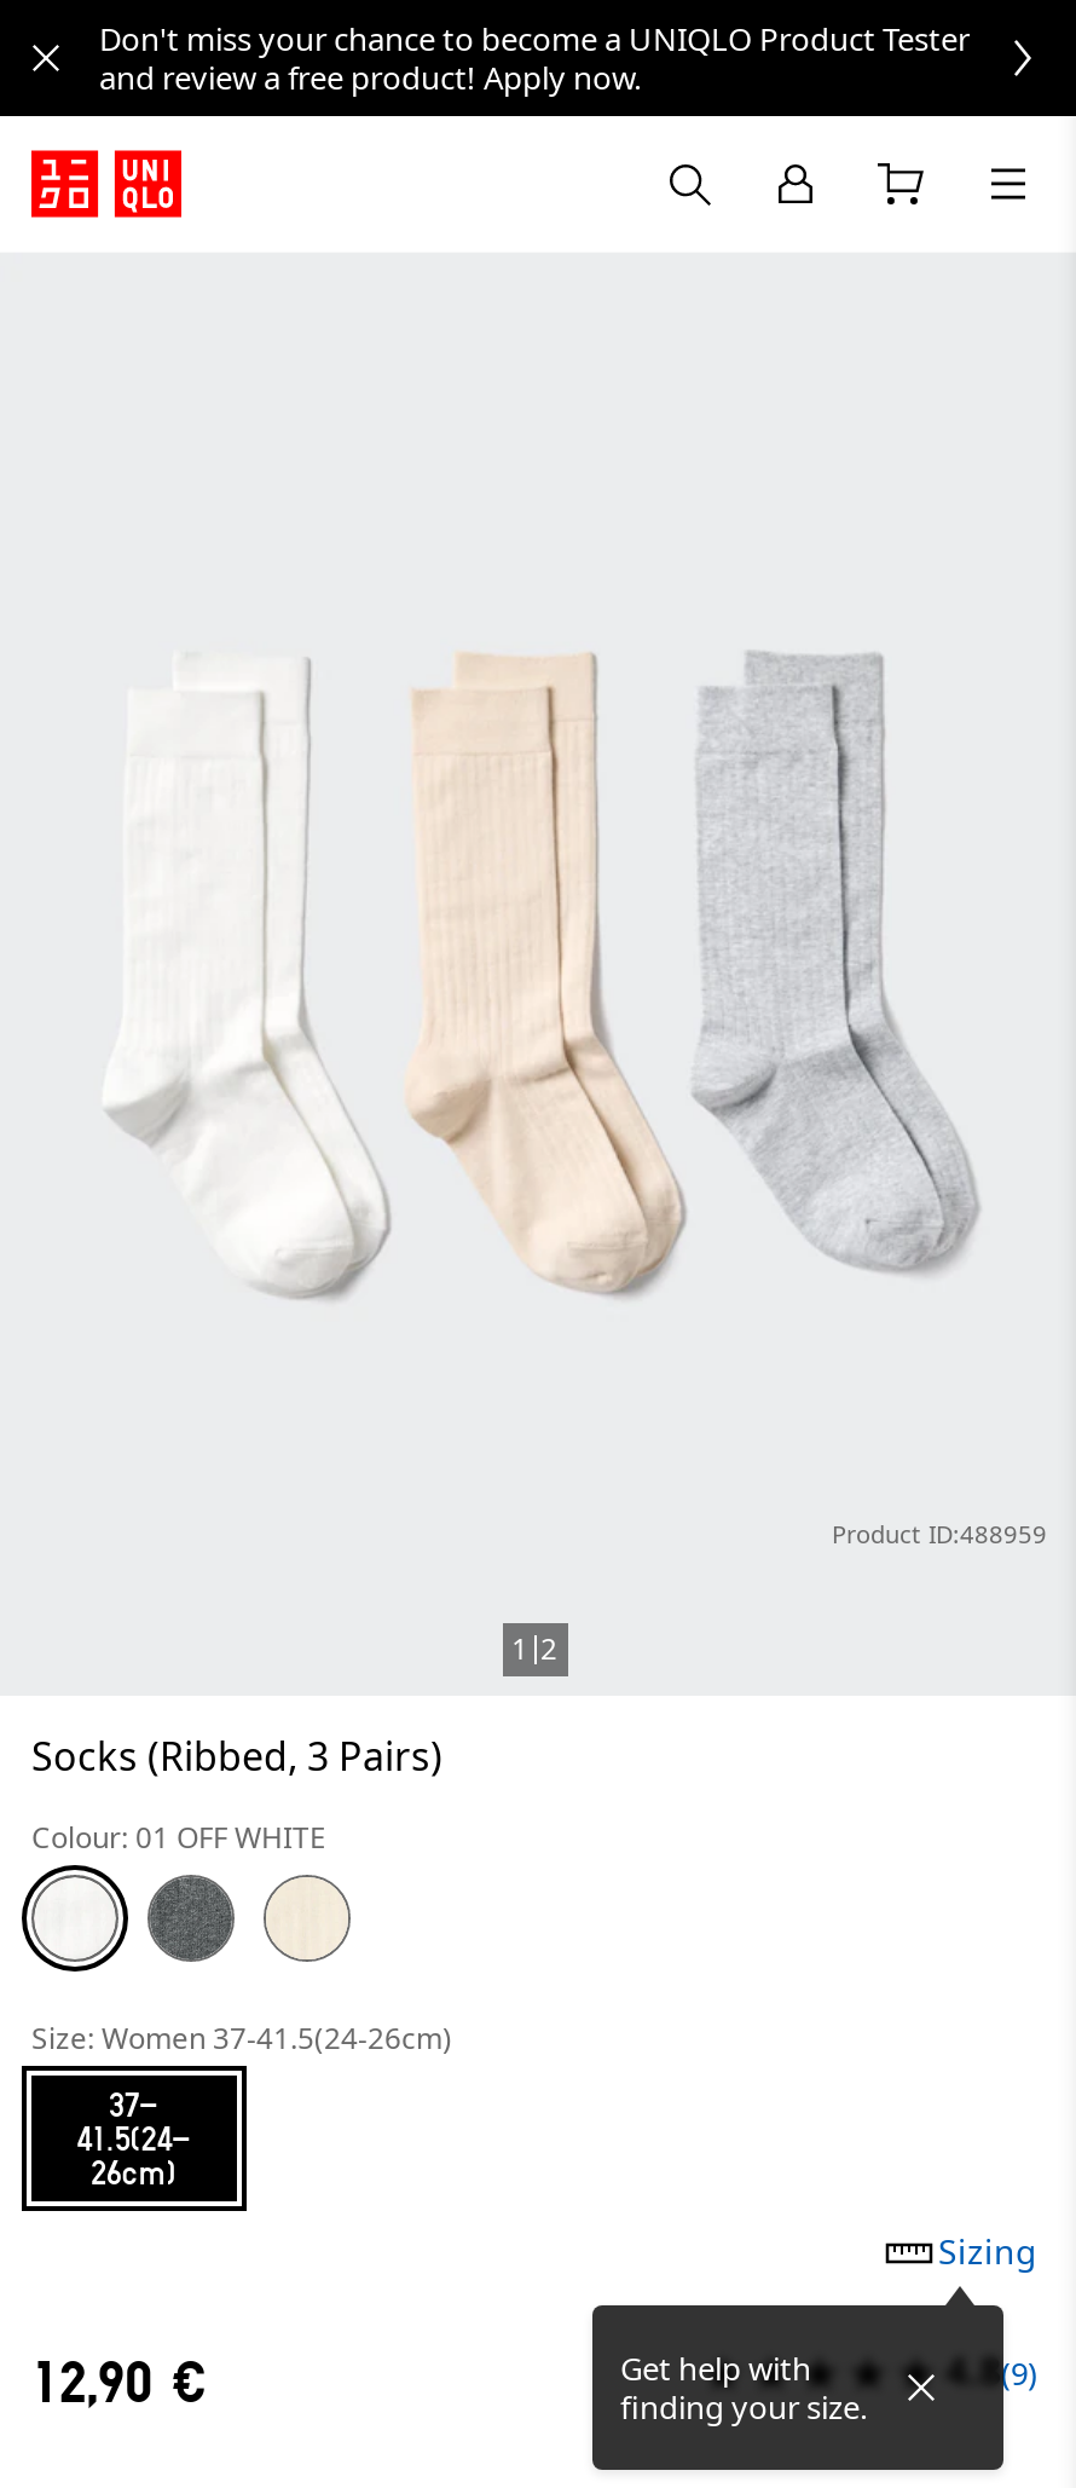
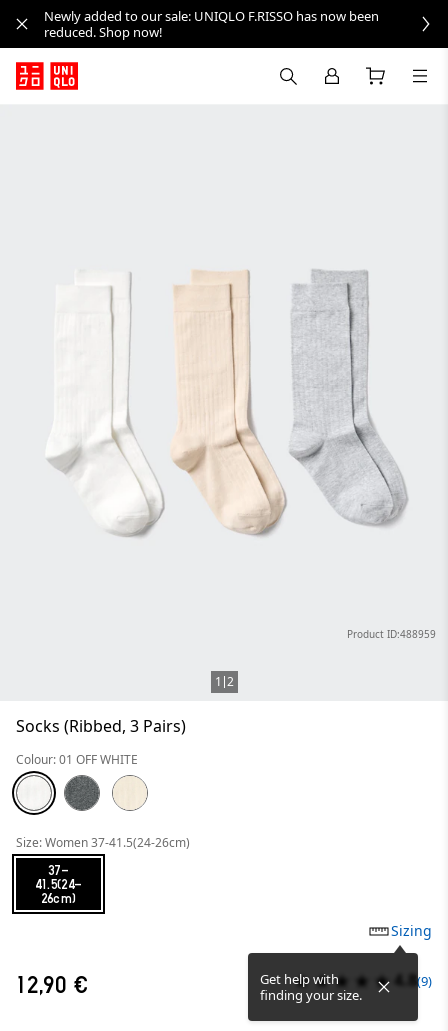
[99,17,970,99] Don't miss your chance to become a UNIQLO Product Tester | and review a free product! Apply now. -> [44,7,379,41] Newly added to our sale: UNIQLO F.RISSO has now been | reduced. Shop now!

